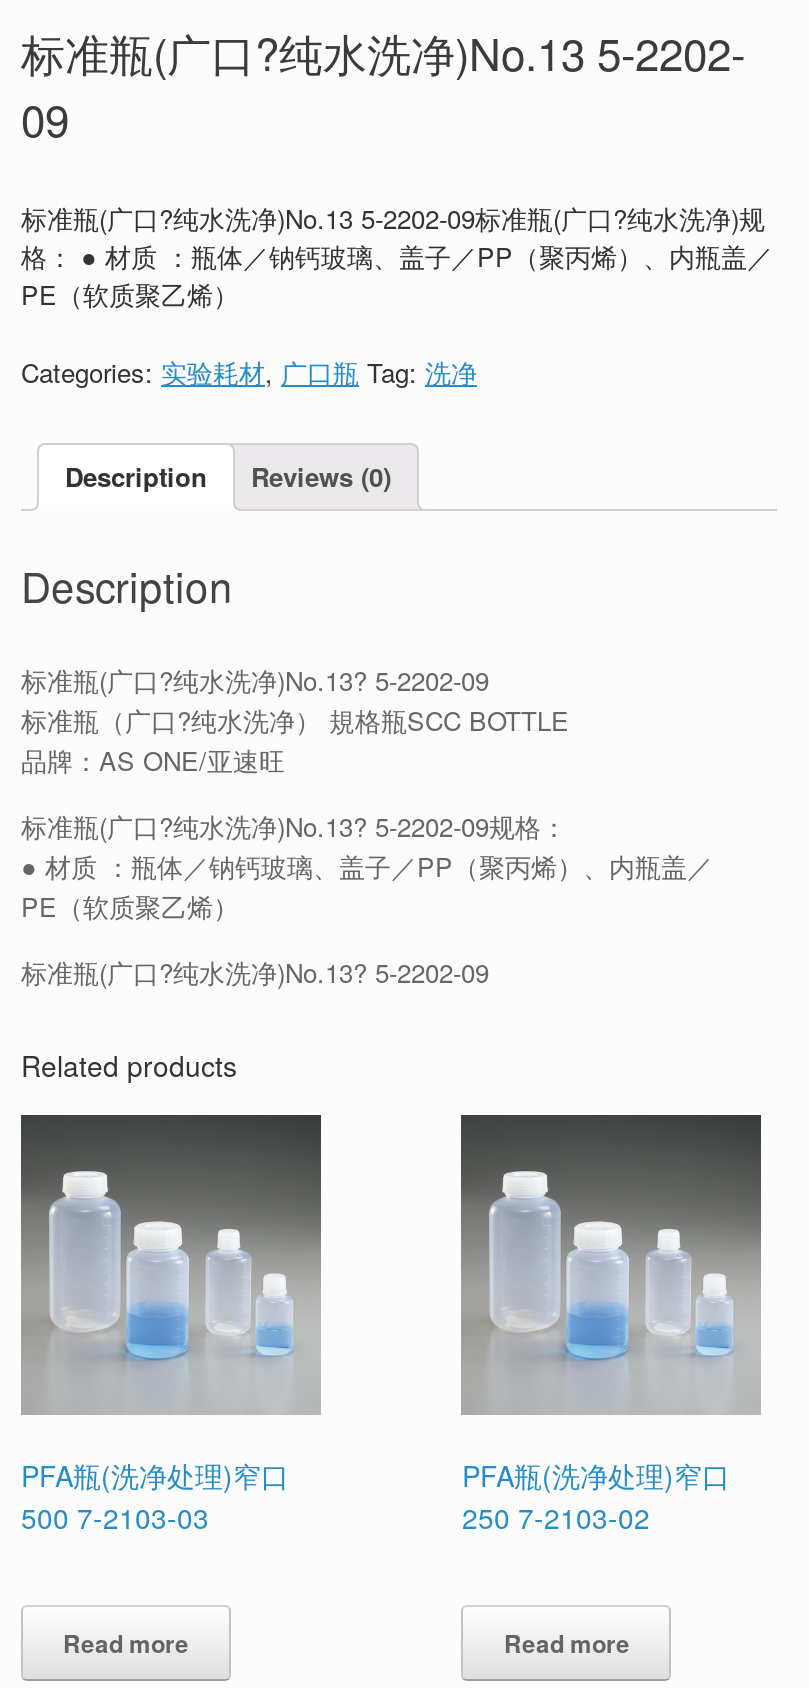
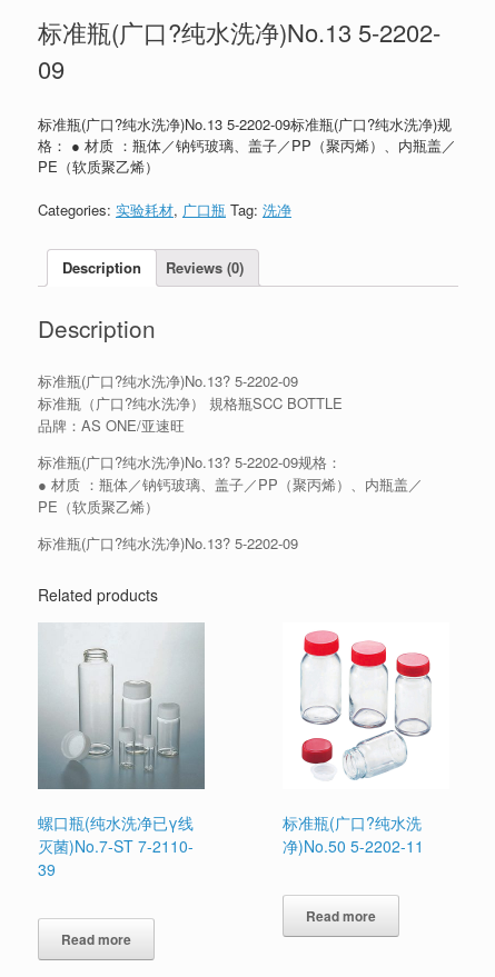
[19,1113,323,1536] [image] | PFA瓶(洗净处理)窄口 | 500 7-2103-03 -> [37,622,206,880] [image] | 螺口瓶(纯水洗净已γ线 | 灭菌)No.7-ST 7-2110- | 39
[459,1113,763,1536] [image] | PFA瓶(洗净处理)窄口 | 250 7-2103-02 -> [283,622,449,857] [image] | 标准瓶(广口?纯水洗 | 净)No.50 5-2202-11

